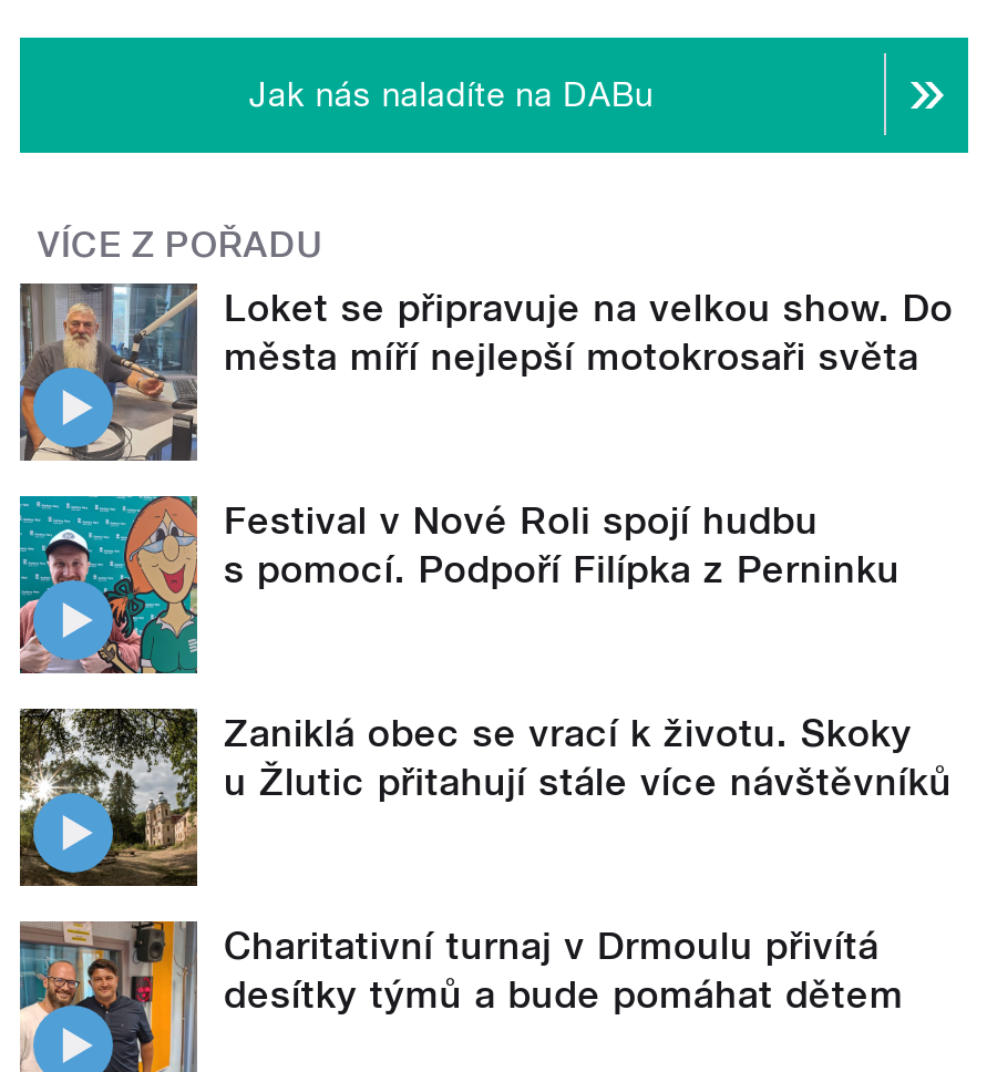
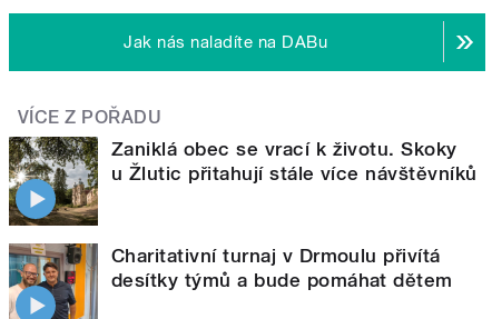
[18,284,953,463] [image] | Loket se připravuje na velkou show. Do | města míří nejlepší motokrosaři světa -> none
[18,494,900,676] [image] | Festival v Nové Roli spojí hudbu | s pomocí. Podpoří Filípka z Perninku -> none

